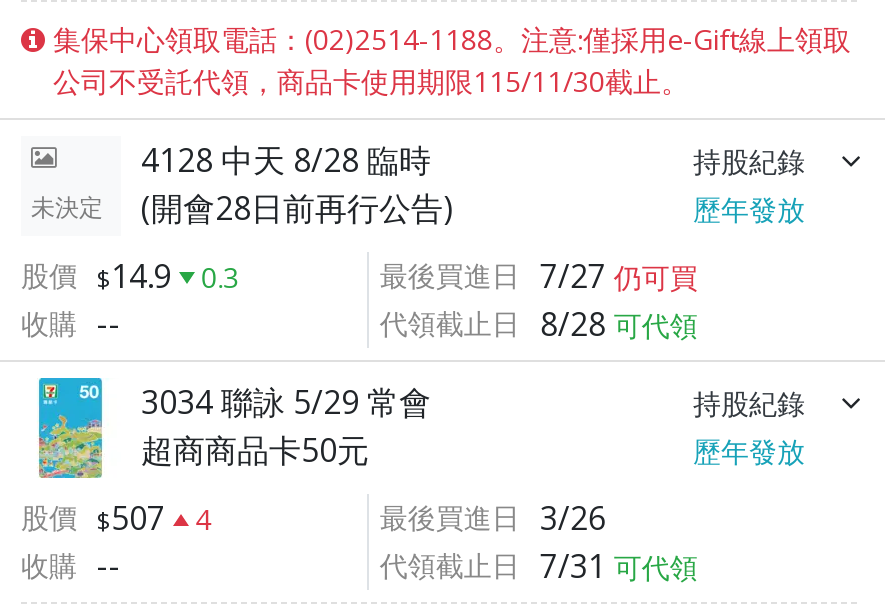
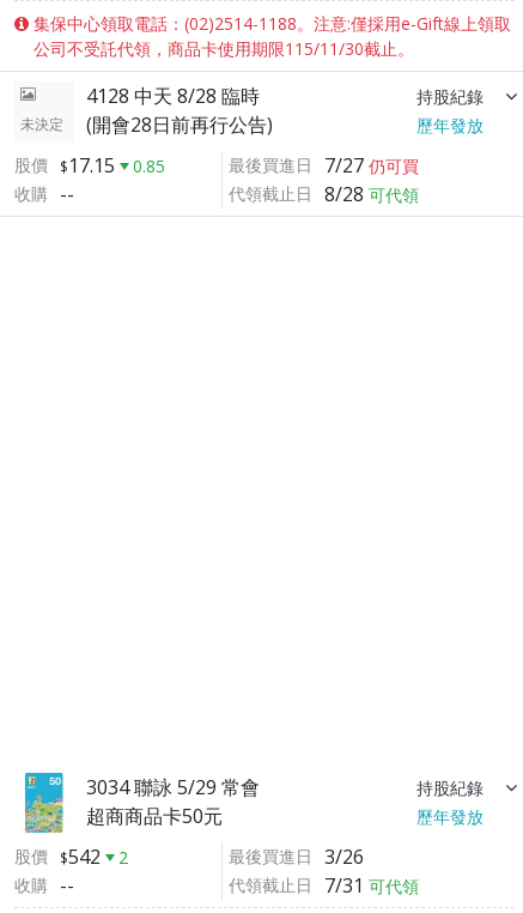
[111,254,171,298] 14.9 -> [68,152,115,179] 17.15
[201,258,239,296] 0.3 -> [133,155,165,177] 0.85
[111,496,165,540] 507 -> [68,844,101,870] 542
[195,500,211,538] 4 -> [119,846,128,869] 2

